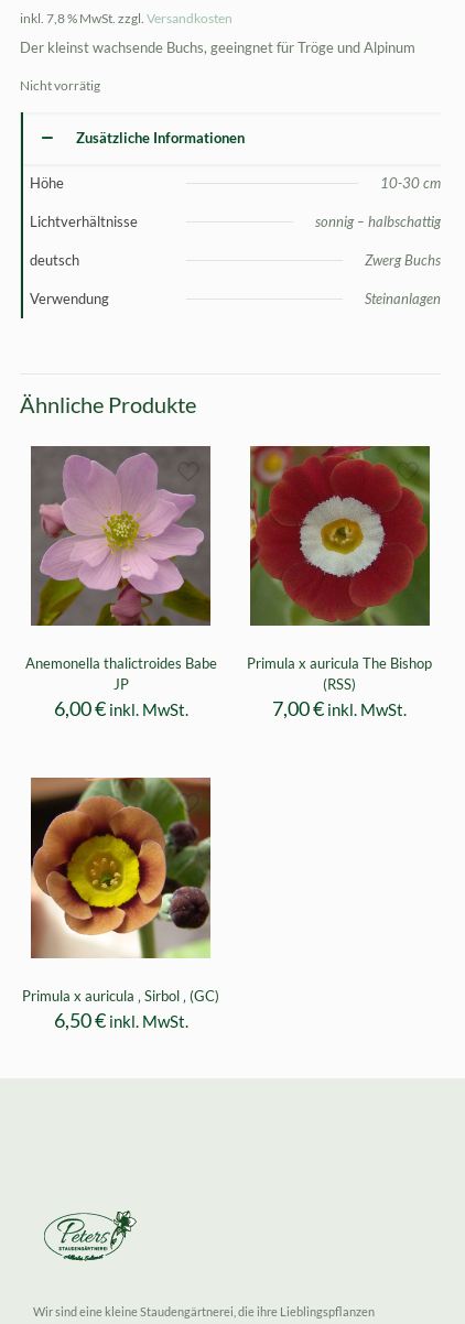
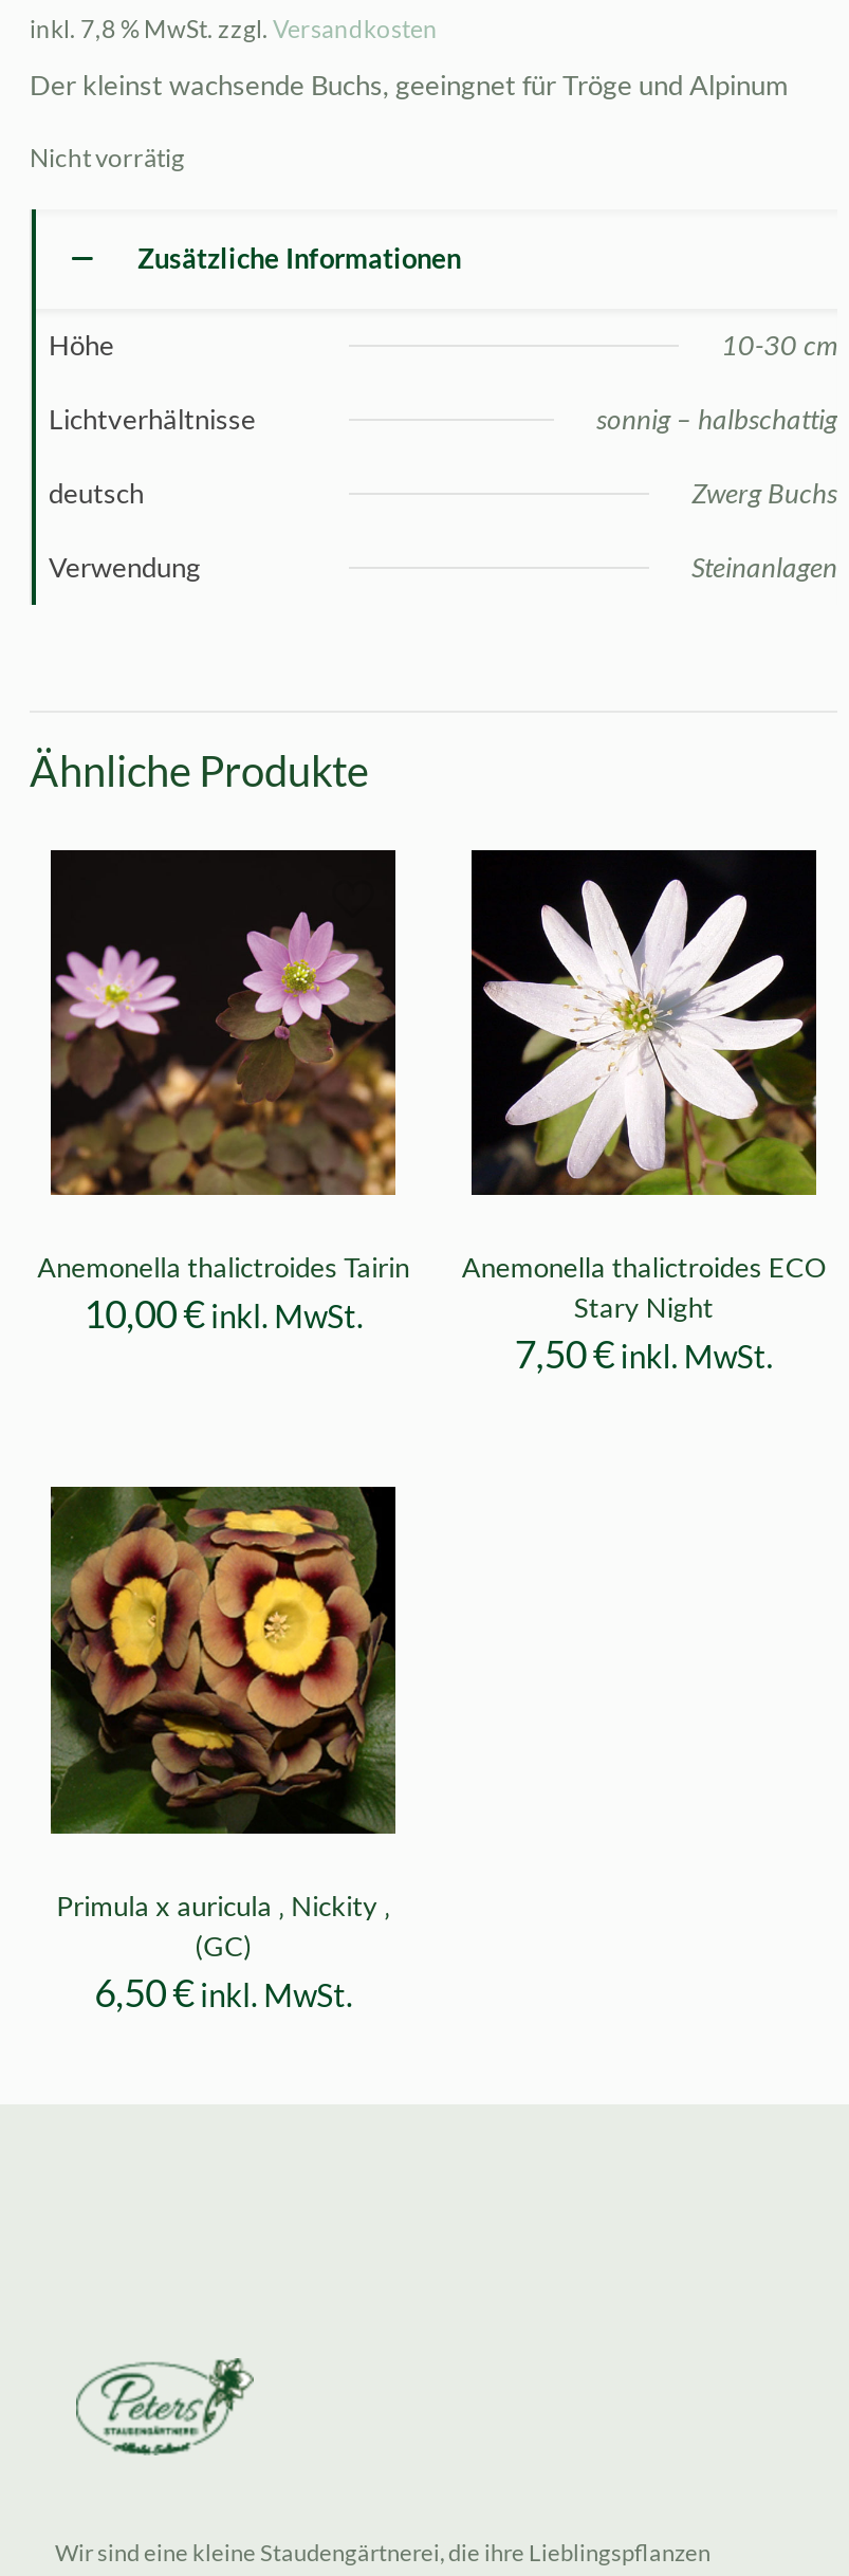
[25,446,217,721] [image] | Anemonella thalictroides Babe | JP | 6,00€ inkl. MwSt. -> [37,852,410,1337] [image] | Anemonella thalictroides Tairin | 10,00€ inkl. MwSt.
[247,445,432,721] [image] | Primula x auricula The Bishop | (RSS) | 7,00€ inkl. MwSt. -> [462,848,825,1378] [image] | Anemonella thalictroides ECO | Stary Night | 7,50€ inkl. MwSt.
[22,777,219,1004] [image] | Primula x auricula ‚ Sirbol ‚ (GC) -> [49,1485,398,1962] [image] | Primula x auricula ‚ Nickity ‚ | (GC)

